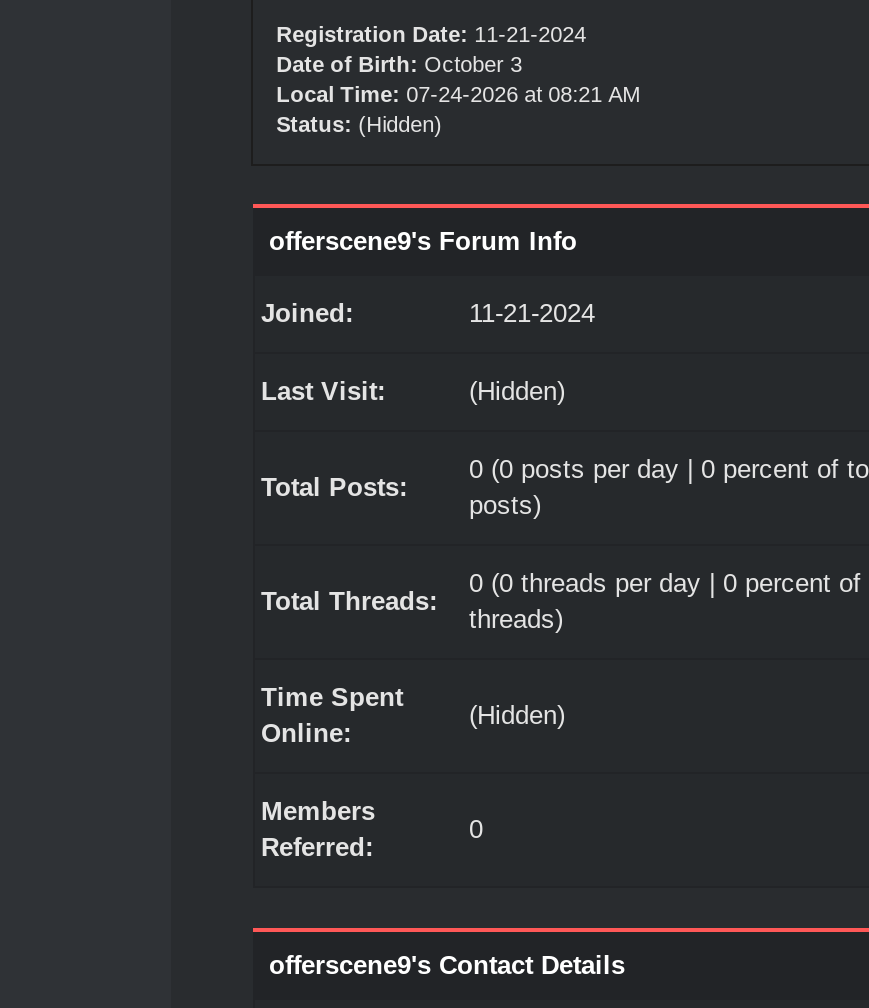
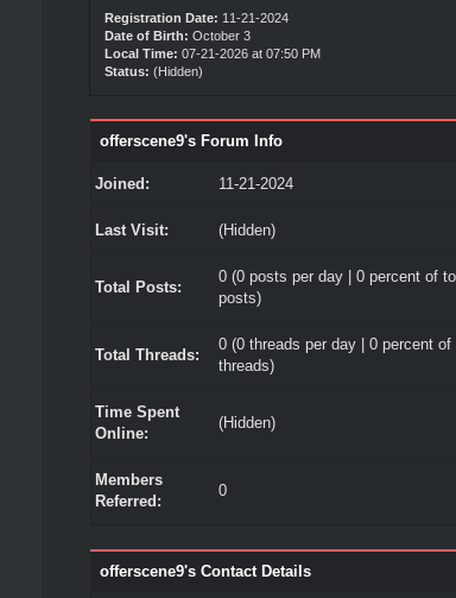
[276,82,640,106] Local Time: 07-24-2026 at 08:21 AM -> [104,46,320,61] Local Time: 07-21-2026 at 07:50 PM

